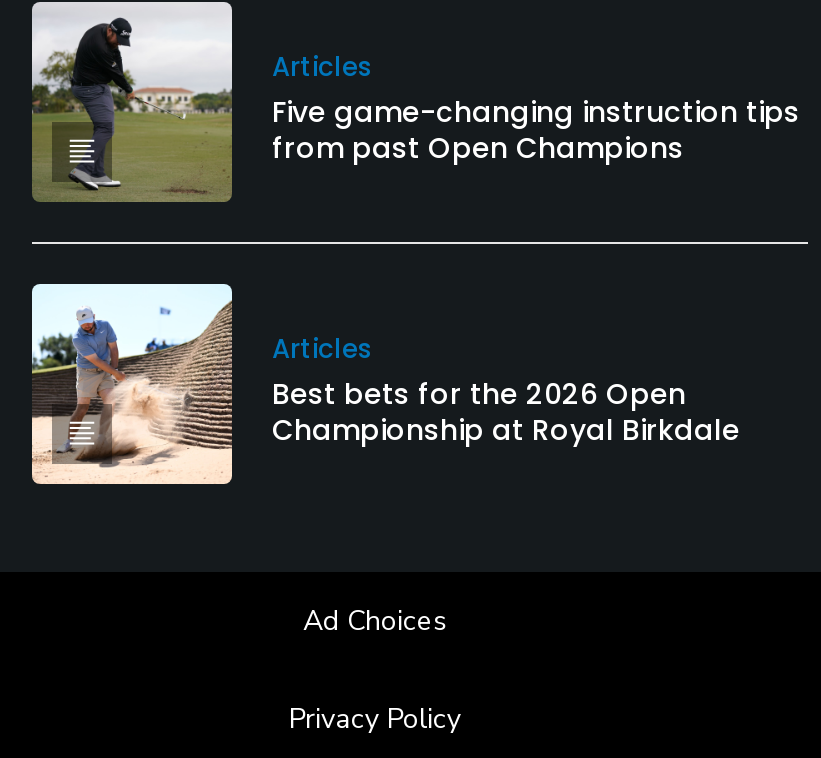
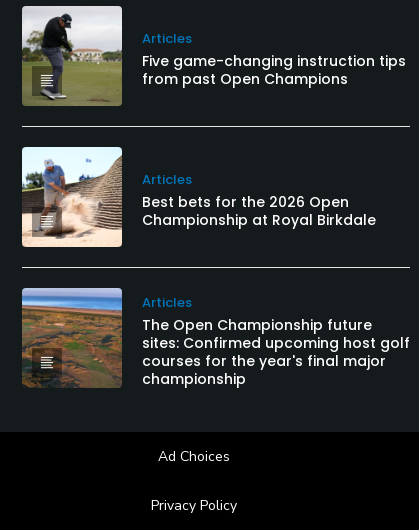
none -> [21,288,410,389] [image] | Articles | The Open Championship future | sites: Confirmed upcoming host golf | courses for the year's final major | championship

